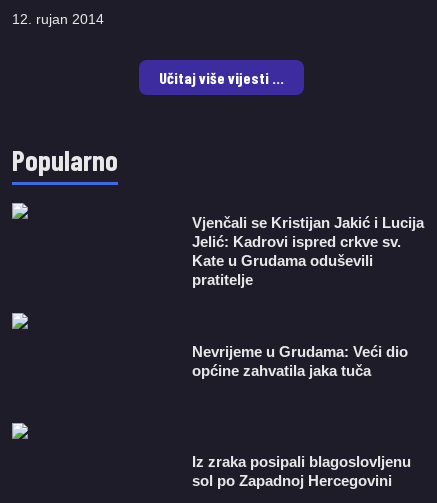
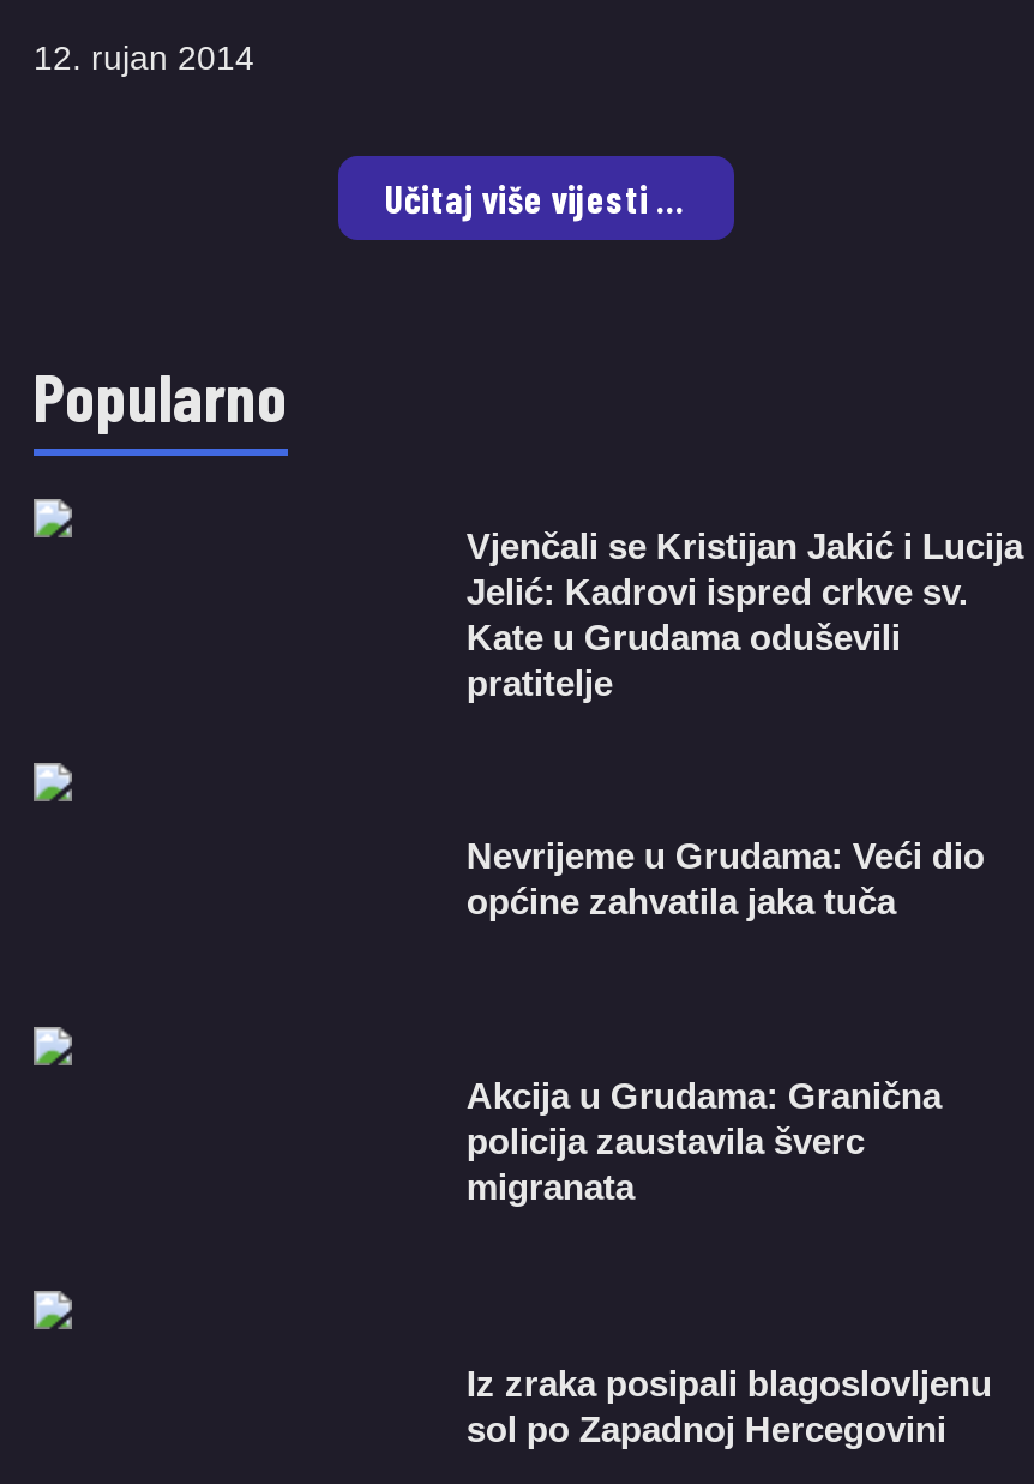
none -> [466,1075,941,1207] Akcija u Grudama: Granična | policija zaustavila šverc | migranata

